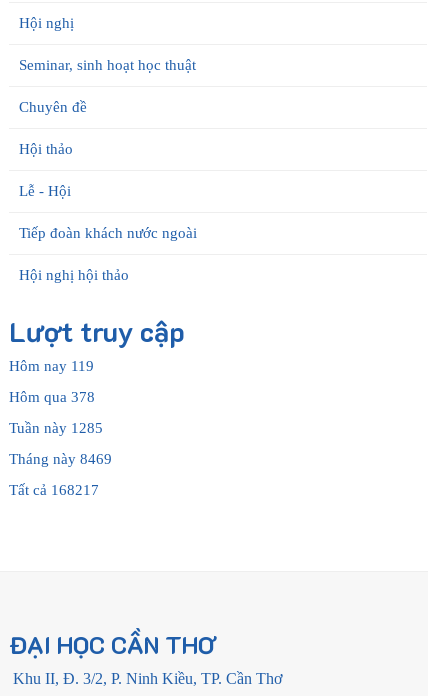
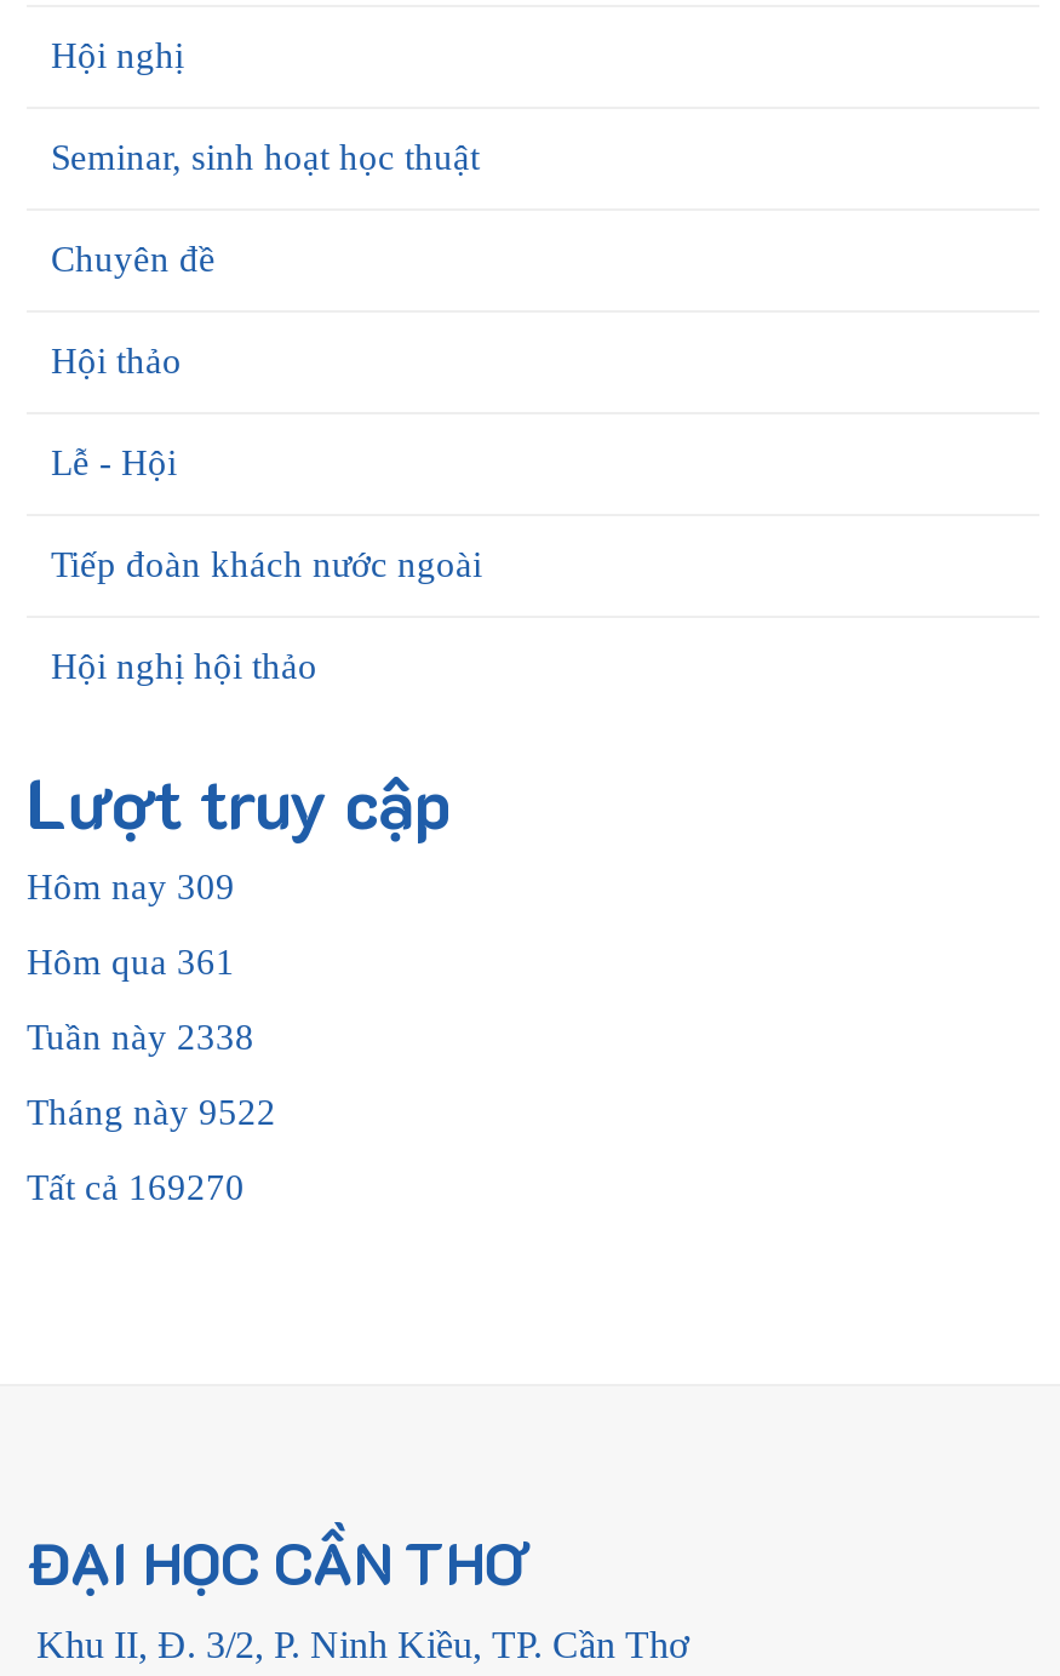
[9,358,94,374] Hôm nay 119 -> [27,868,235,906] Hôm nay 309
[9,389,95,405] Hôm qua 378 -> [27,943,235,982] Hôm qua 361
[9,420,103,436] Tuần này 1285 -> [27,1018,254,1057] Tuần này 2338
[9,451,112,467] Tháng này 8469 -> [27,1093,276,1132] Tháng này 9522
[9,482,99,498] Tất cả 168217 -> [27,1168,245,1207] Tất cả 169270

